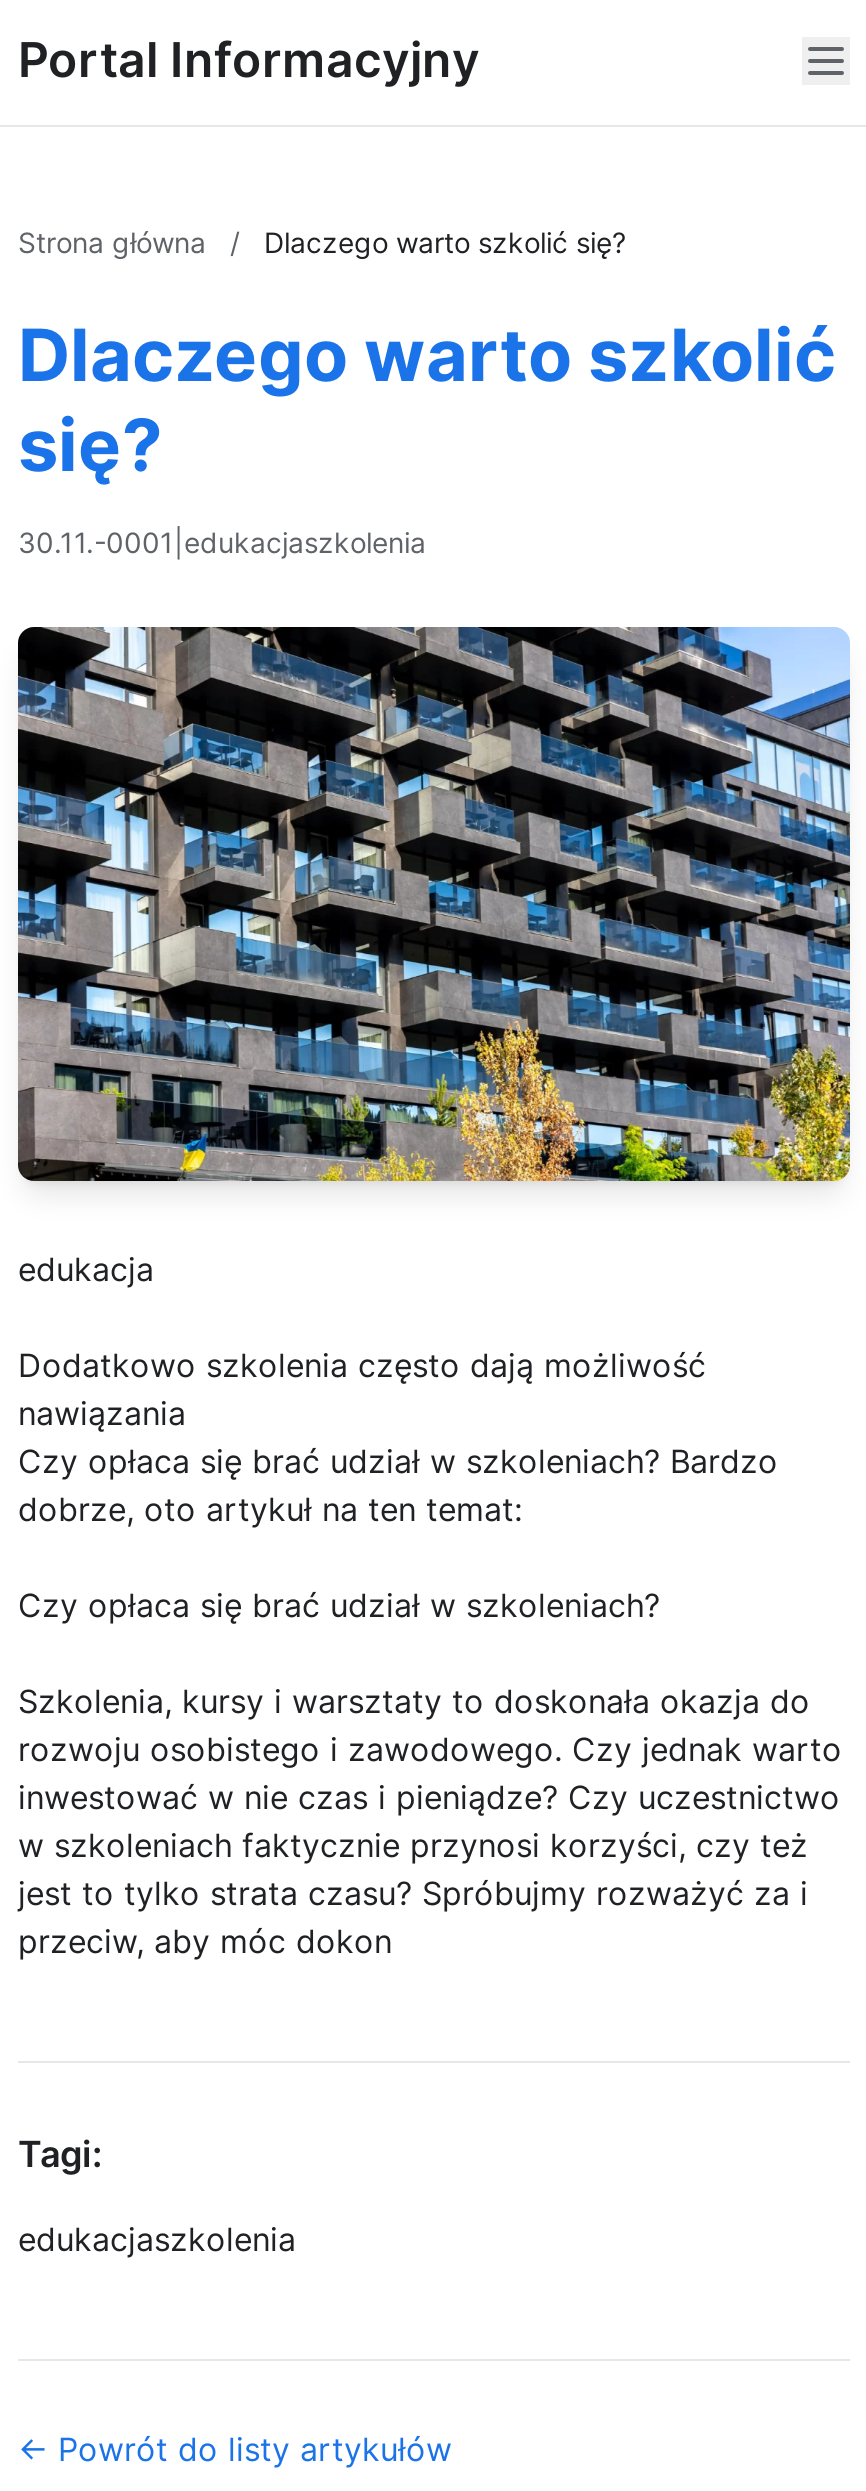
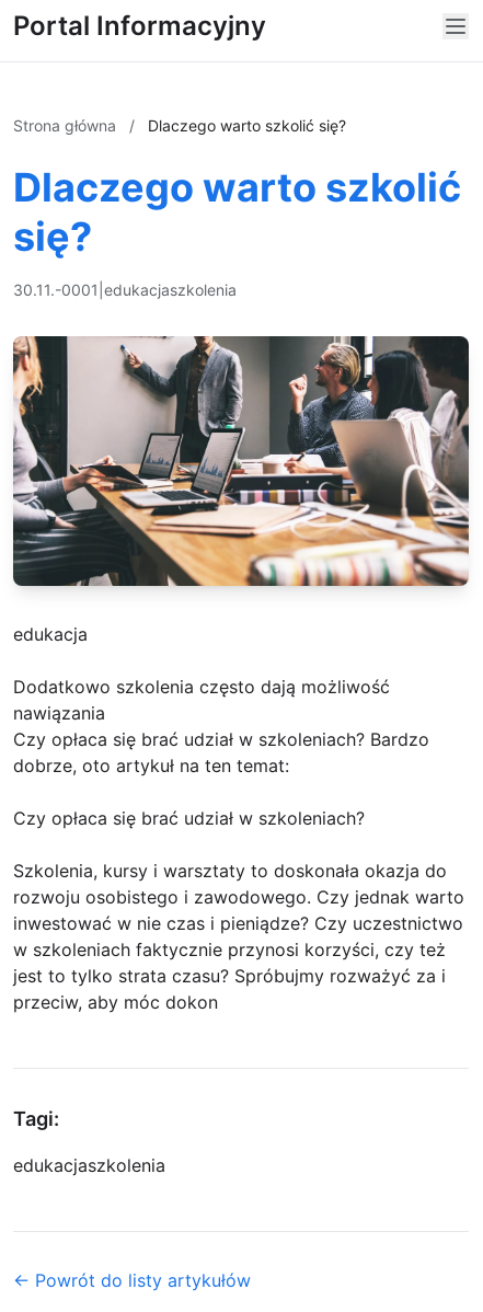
[16,625,852,1183] [image] -> [12,335,470,587] [image]

